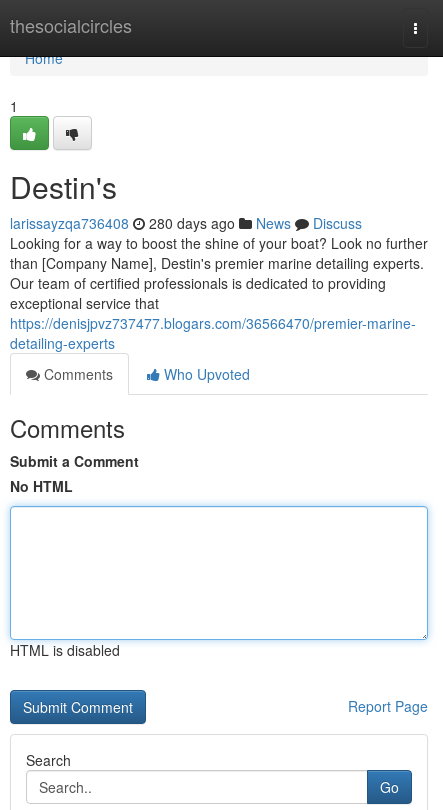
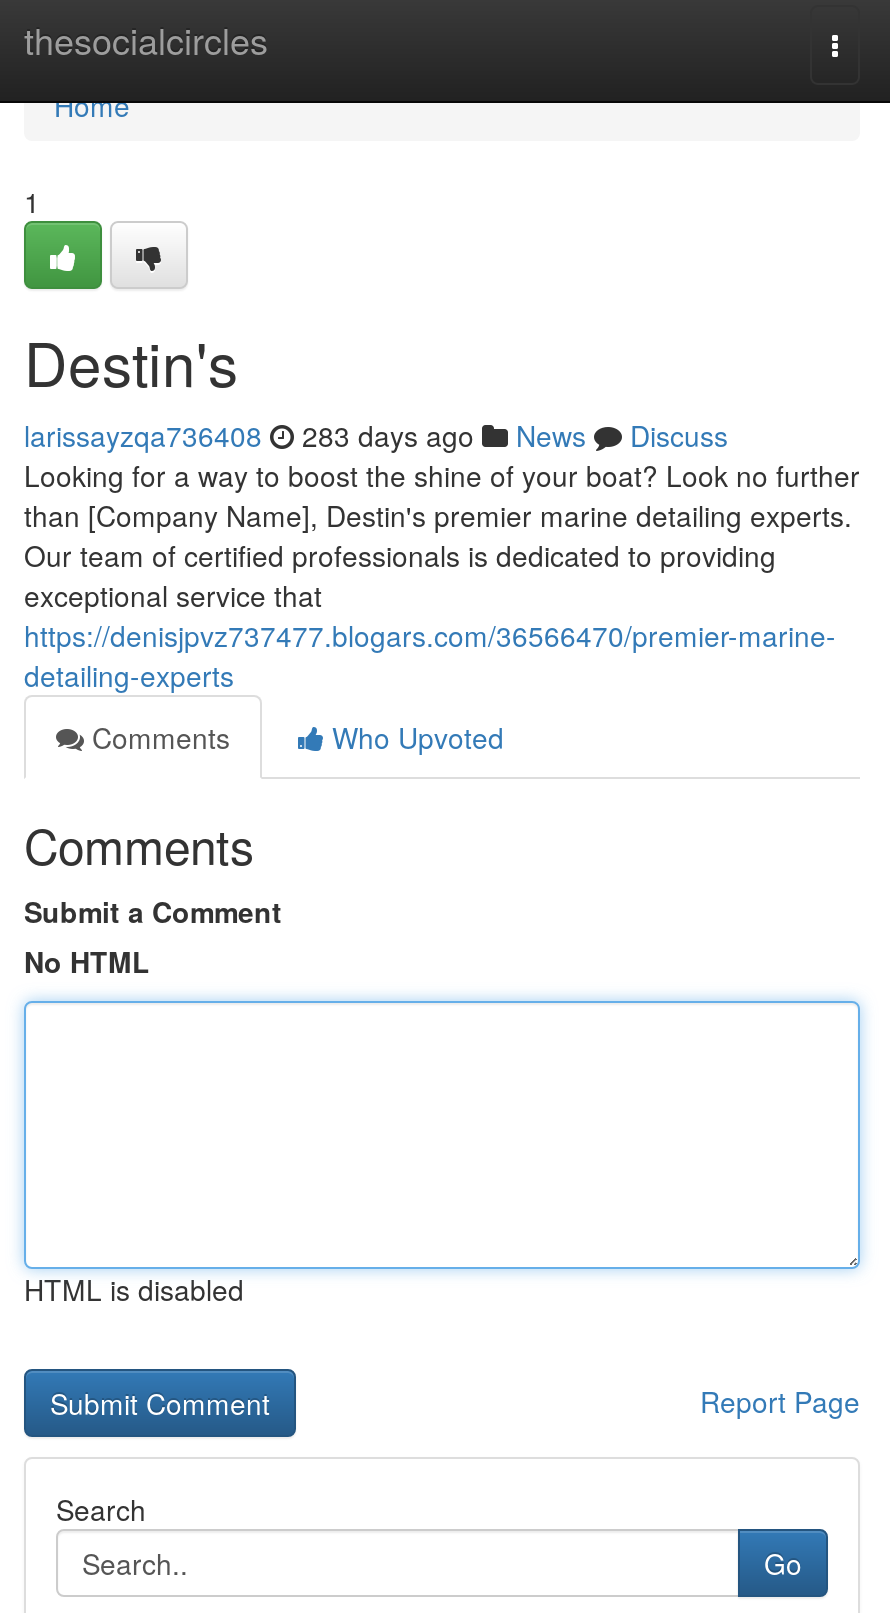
[10,213,362,233] larissayzqa736408 280 days ago News Discuss -> [24,415,728,455] larissayzqa736408 283 days ago News Discuss

